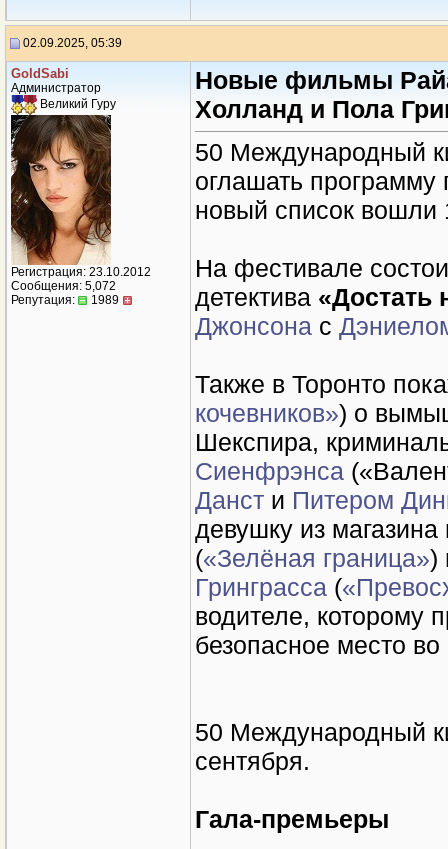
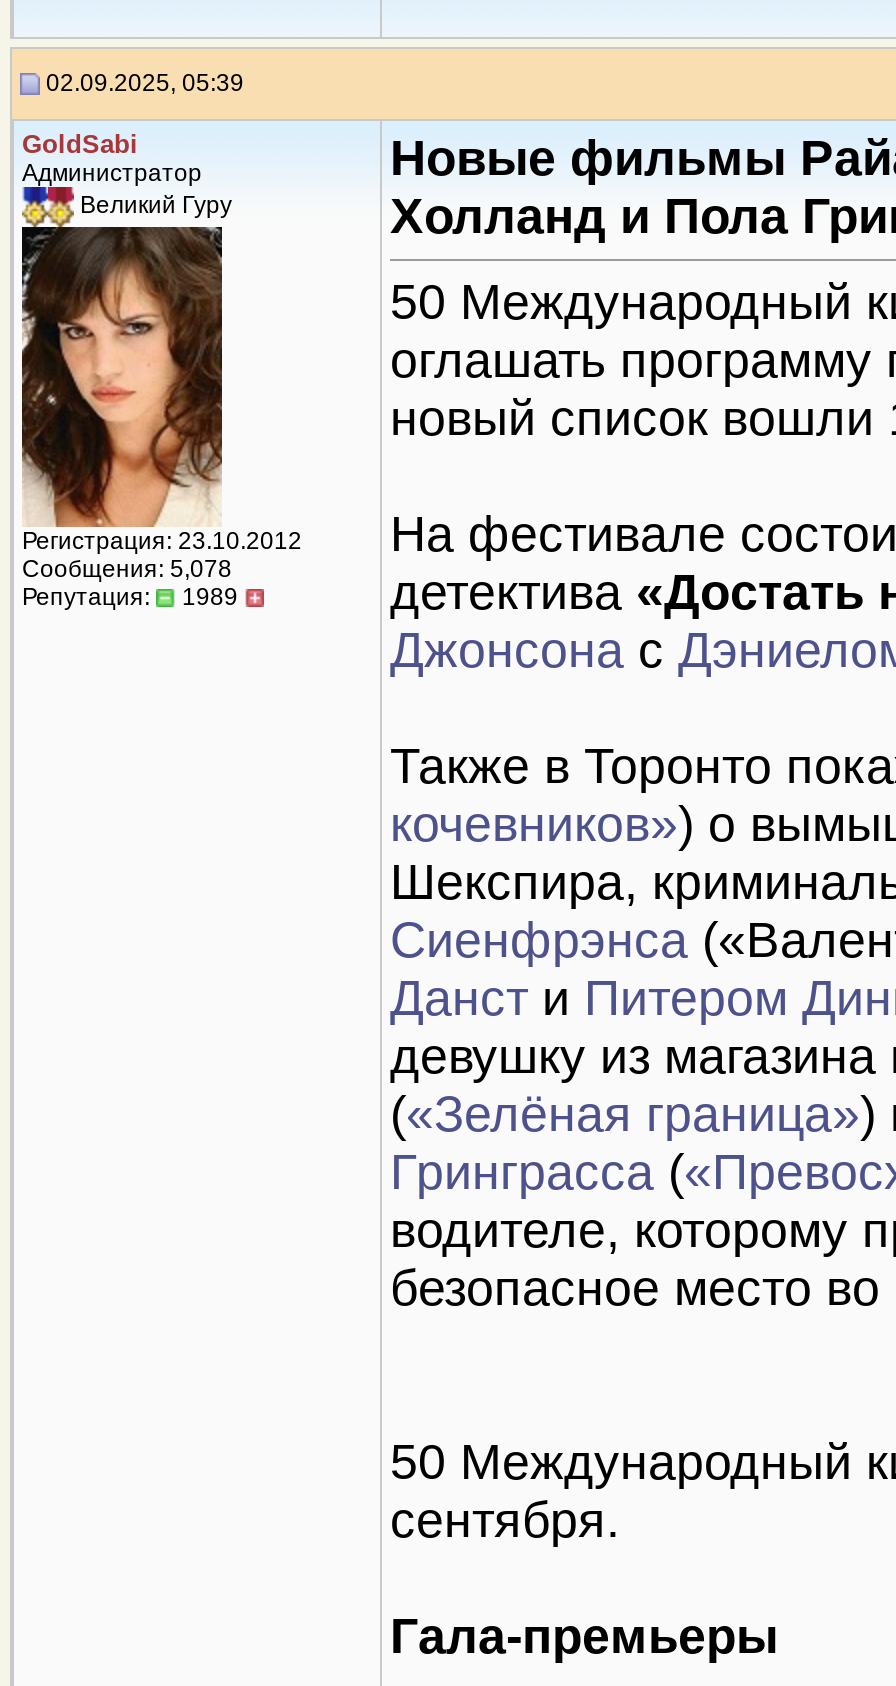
[11,279,116,293] Сообщения: 5,072 -> [22,555,232,583] Сообщения: 5,078

